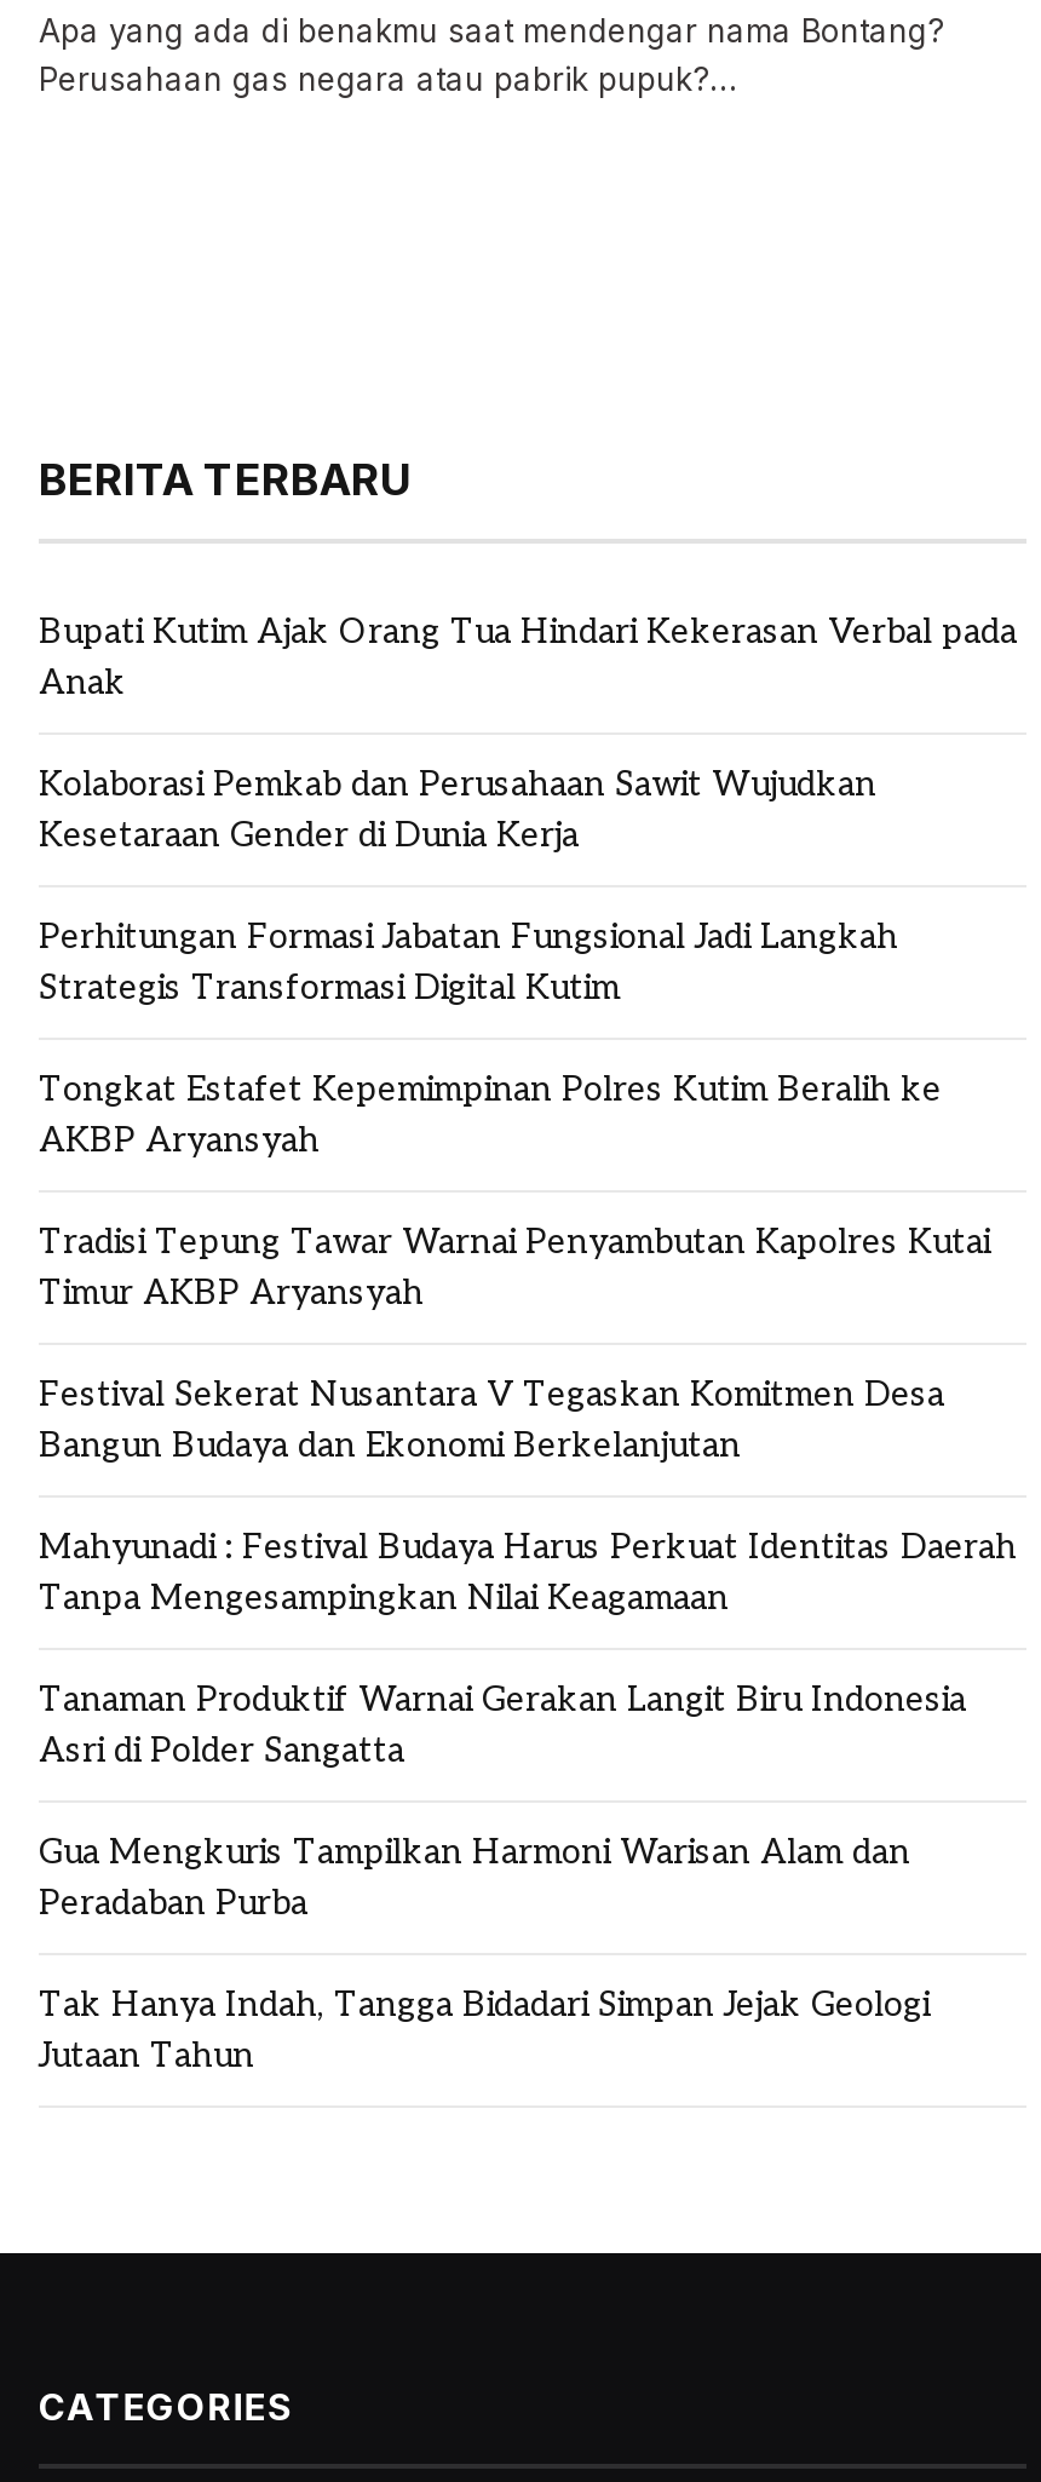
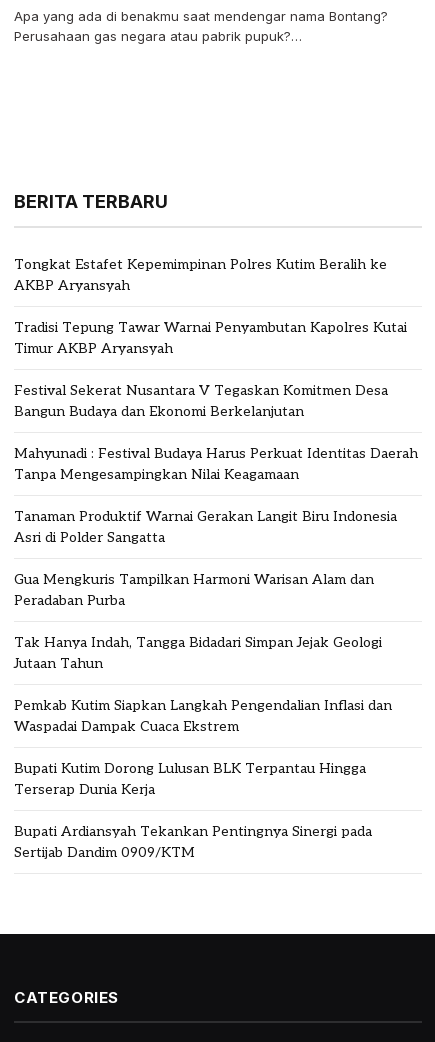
[39,612,1017,1009] Bupati Kutim Ajak Orang Tua Hindari Kekerasan Verbal pada | Anak | Kolaborasi Pemkab dan Perusahaan Sawit Wujudkan | Kesetaraan Gender di Dunia Kerja | Perhitungan Formasi Jabatan Fungsional Jadi Langkah | Strategis Transformasi Digital Kutim -> none
moved [39,1070,1017,2077] -> [14,256,418,672]: Tongkat Estafet Kepemimpinan Polres Kutim Beralih ke | AKBP Aryansyah | Tradisi Tepung Tawar Warnai Penyambutan Kapolres Kutai | ... | Tak Hanya Indah, Tangga Bidadari Simpan Jejak Geologi | Jutaan Tahun
none -> [14,697,392,861] Pemkab Kutim Siapkan Langkah Pengendalian Inflasi dan | Waspadai Dampak Cuaca Ekstrem | Bupati Kutim Dorong Lulusan BLK Terpantau Hingga | Terserap Dunia Kerja | Bupati Ardiansyah Tekankan Pentingnya Sinergi pada | Sertijab Dandim 0909/KTM

